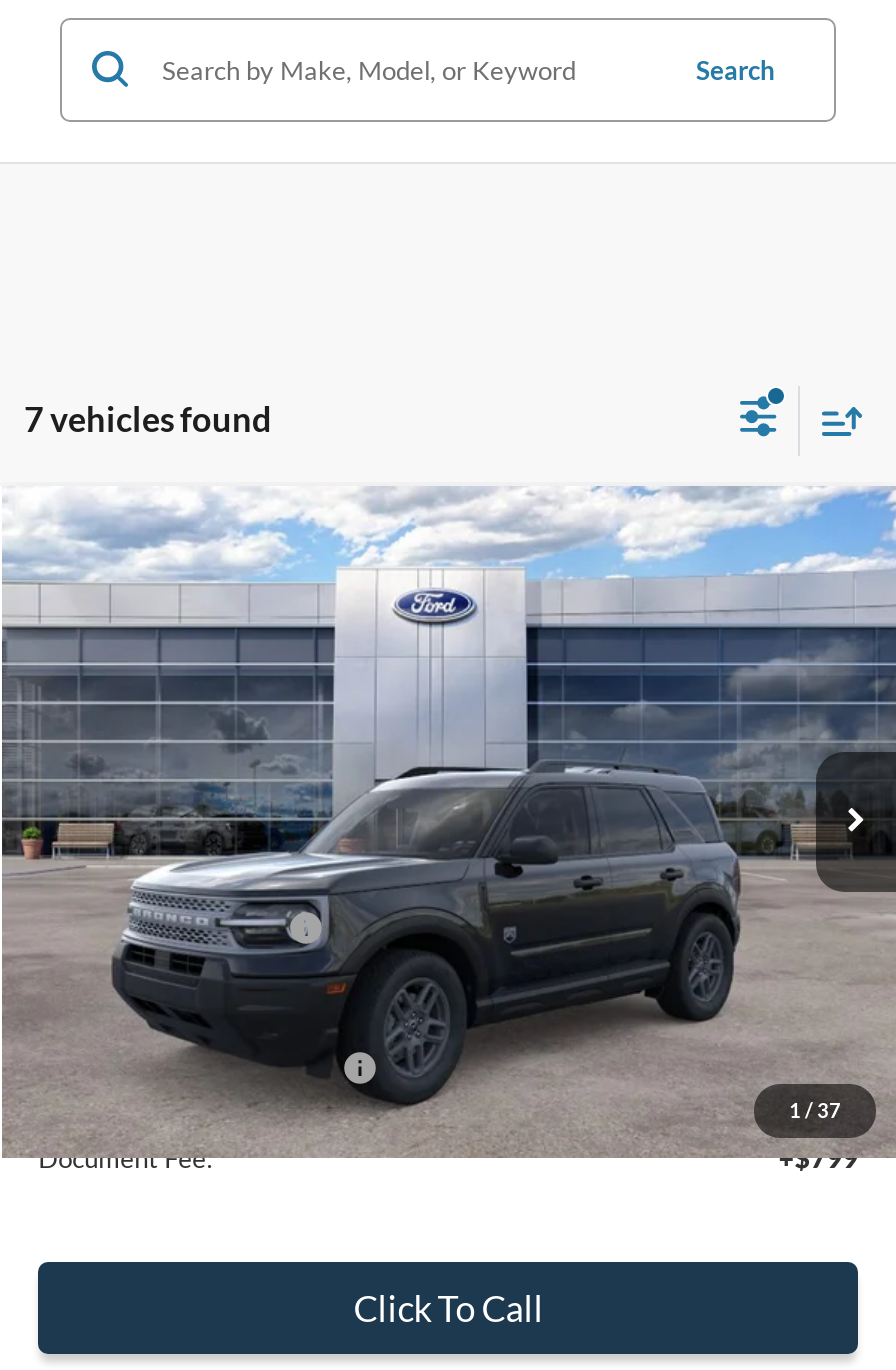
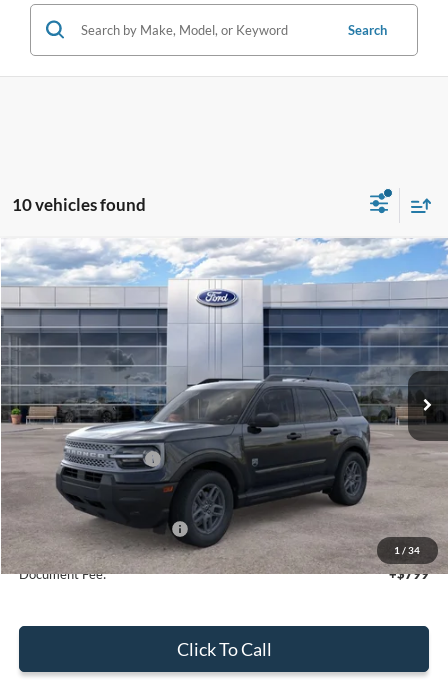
[24,398,272,440] 7 vehicles found -> [12,194,146,215] 10 vehicles found
[789,1097,841,1121] 1 / 37 -> [394,544,420,556] 1 / 34

